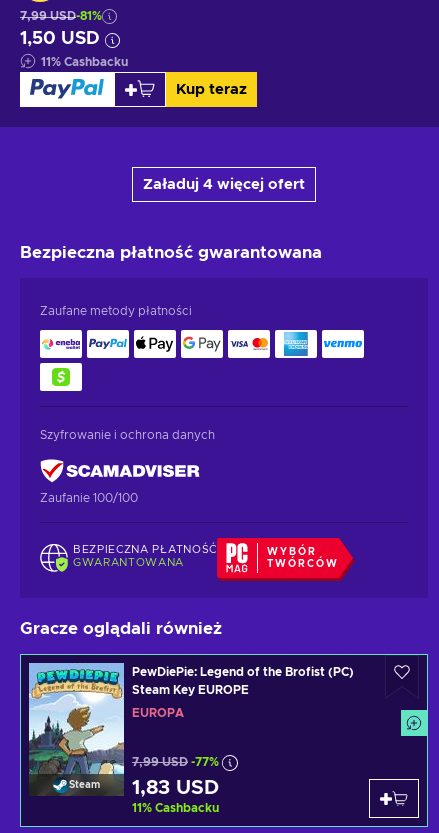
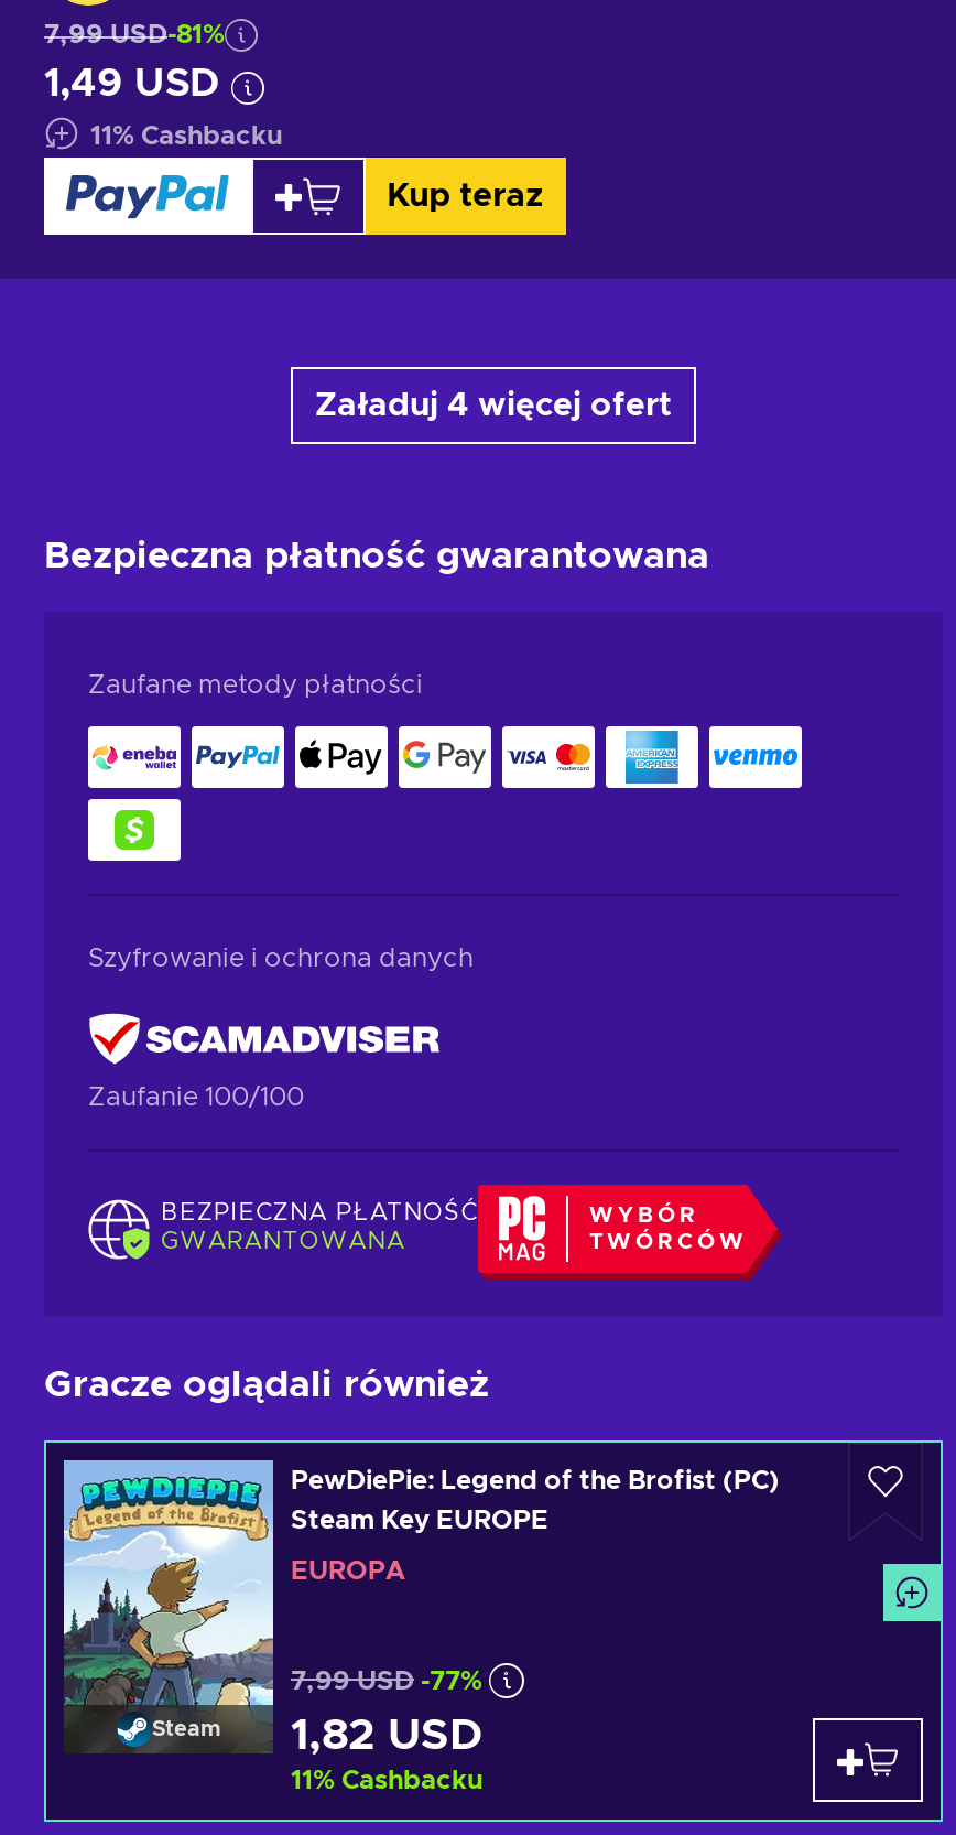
[20,30,100,48] 1,50 USD -> [44,65,220,105] 1,49 USD
[132,778,219,798] 1,83 USD -> [291,1714,482,1758] 1,82 USD

